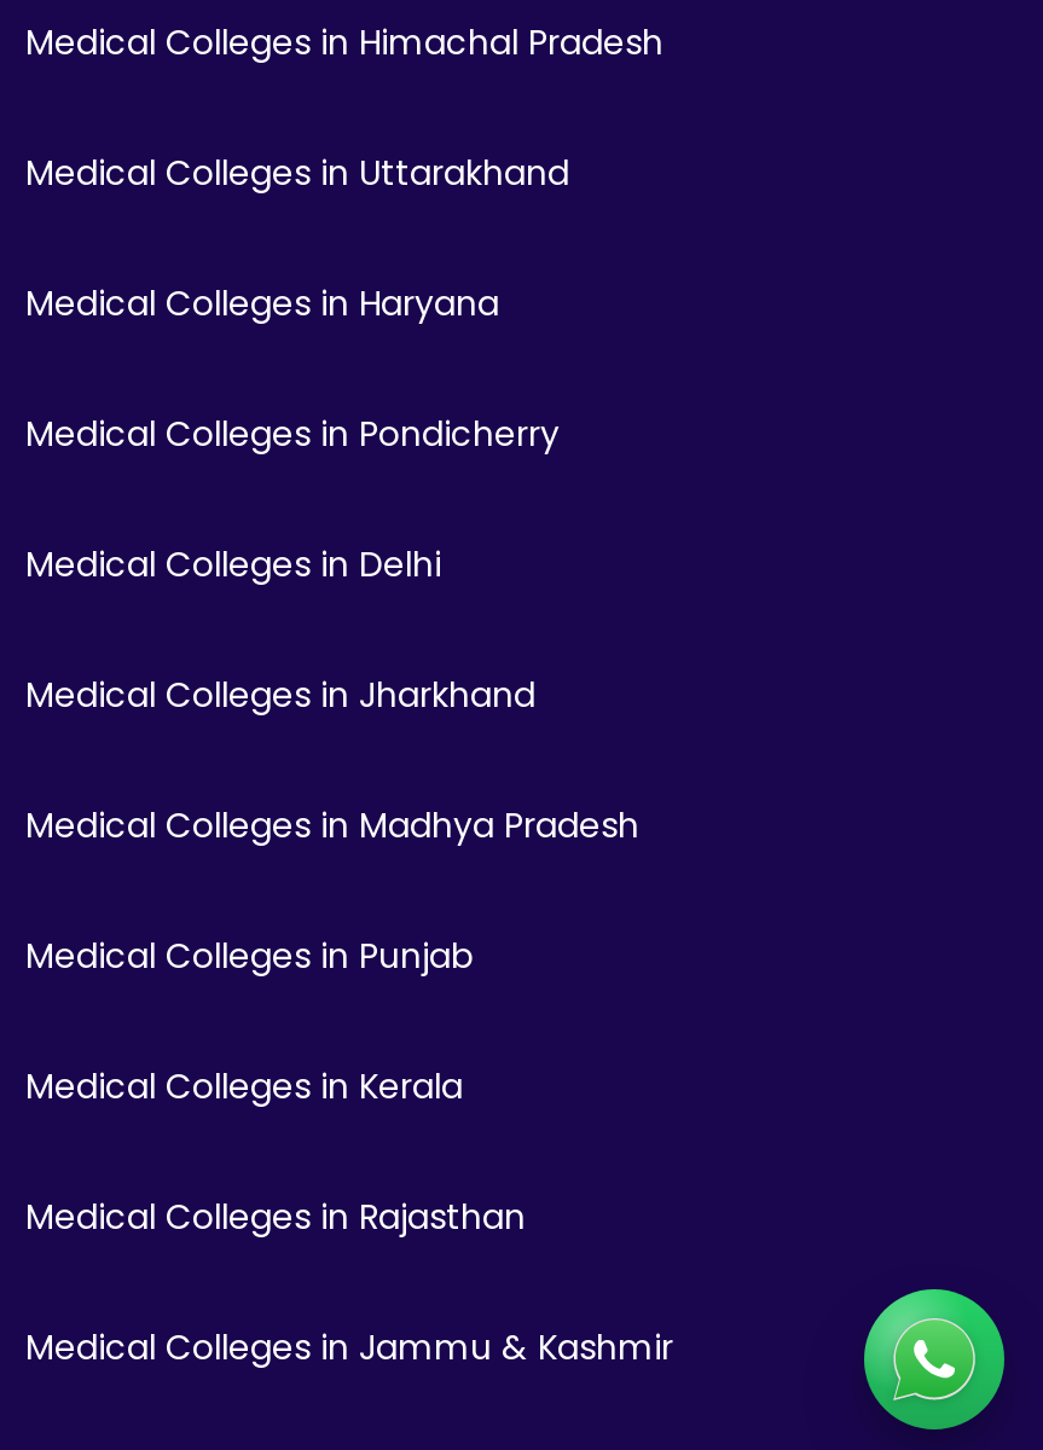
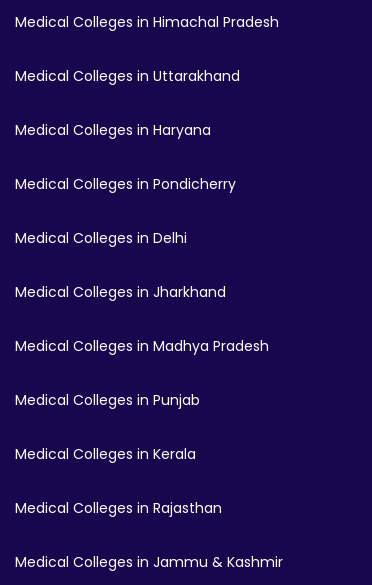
[862,1287,1007,1432] [image] -> none

